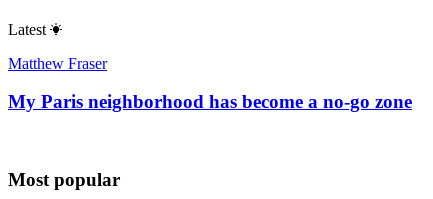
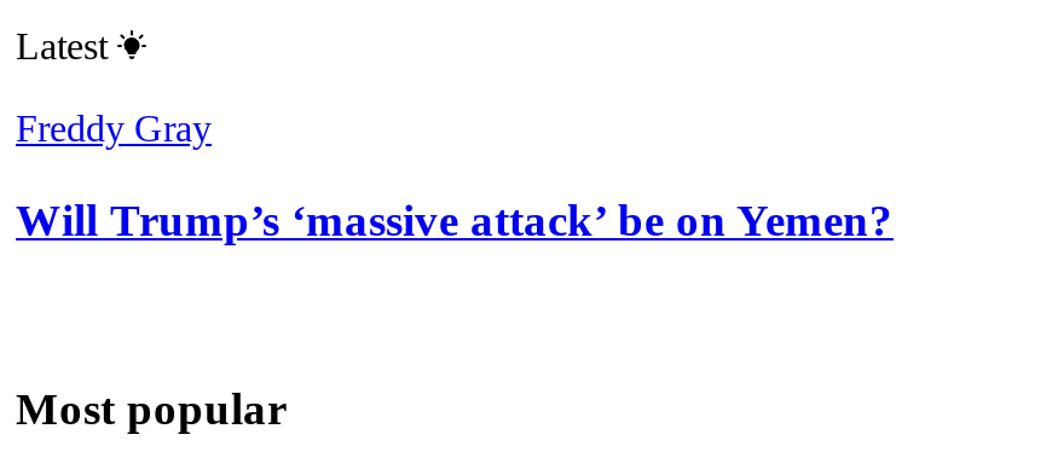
[8,55,107,72] Matthew Fraser -> [16,107,212,148] Freddy Gray
[8,91,412,112] My Paris neighborhood has become a no-go zone -> [16,196,894,247] Will Trump’s ‘massive attack’ be on Yemen?

